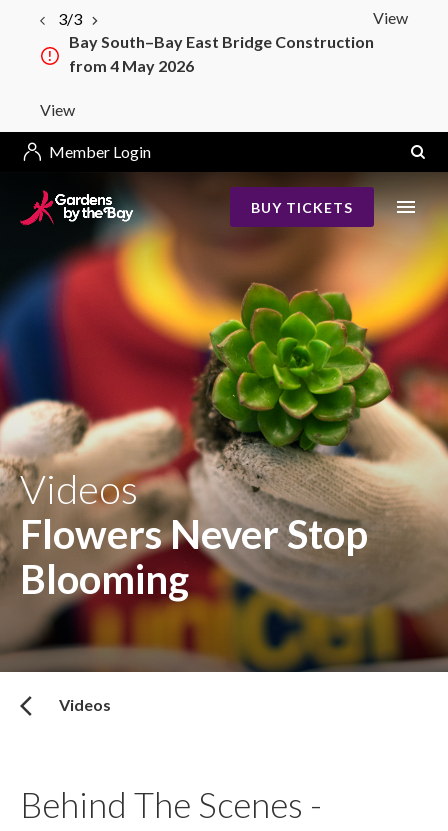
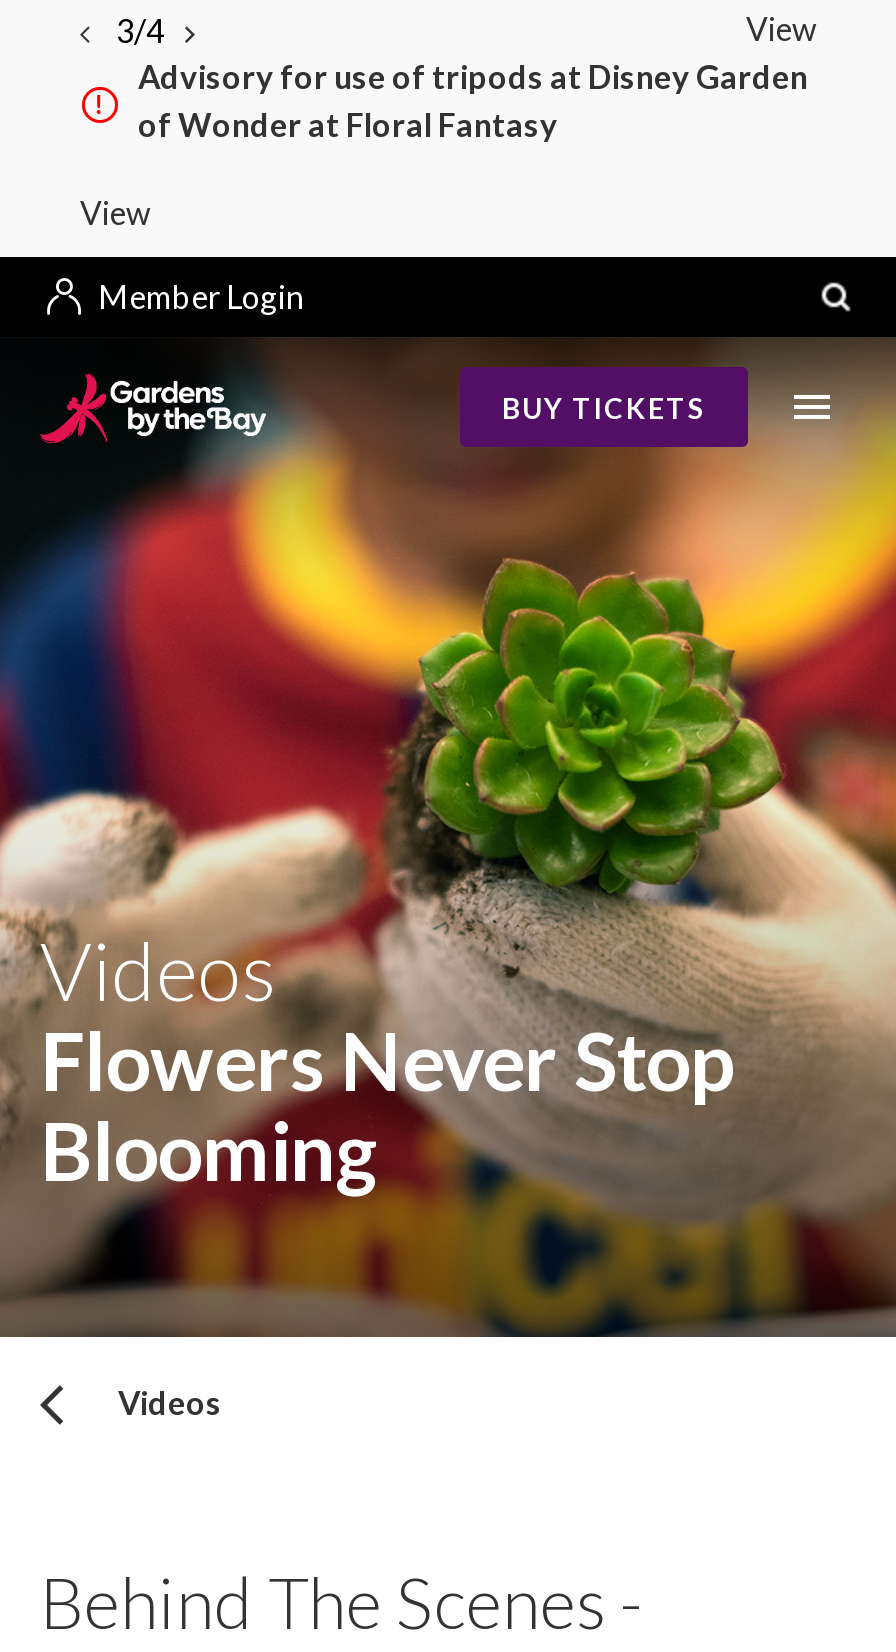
[58,9,374,75] 3/3 | Bay South–Bay East Bridge Construction | from 4 May 2026 -> [116,11,808,143] 3/4 | Advisory for use of tripods at Disney Garden | of Wonder at Floral Fantasy

